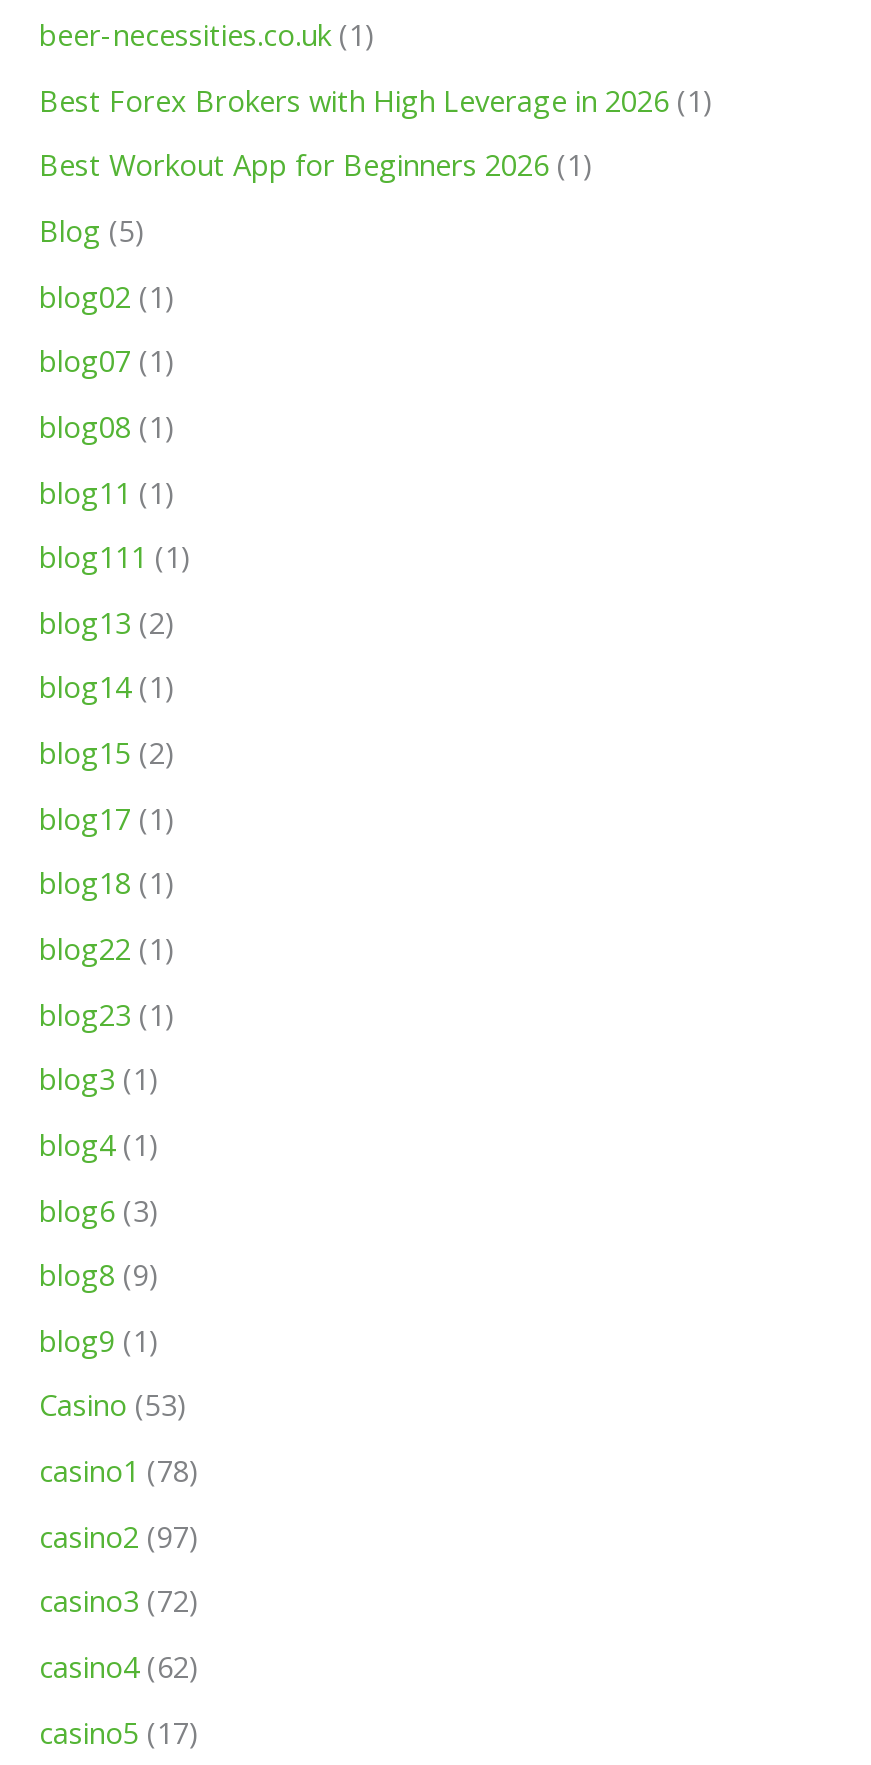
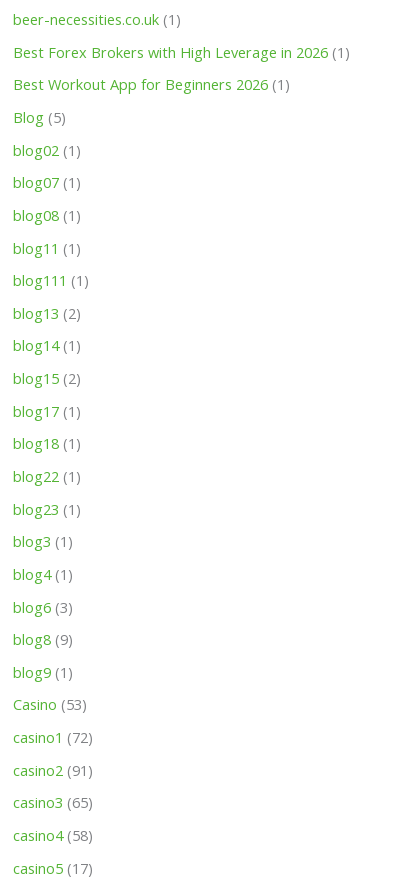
[39,1450,199,1490] casino1 (78) -> [13,727,93,747] casino1 (72)
[39,1516,199,1556] casino2 (97) -> [13,760,93,780] casino2 (91)
[39,1581,199,1621] casino3 (72) -> [13,792,93,812] casino3 (65)
[39,1646,199,1686] casino4 (62) -> [13,825,93,845] casino4 (58)

